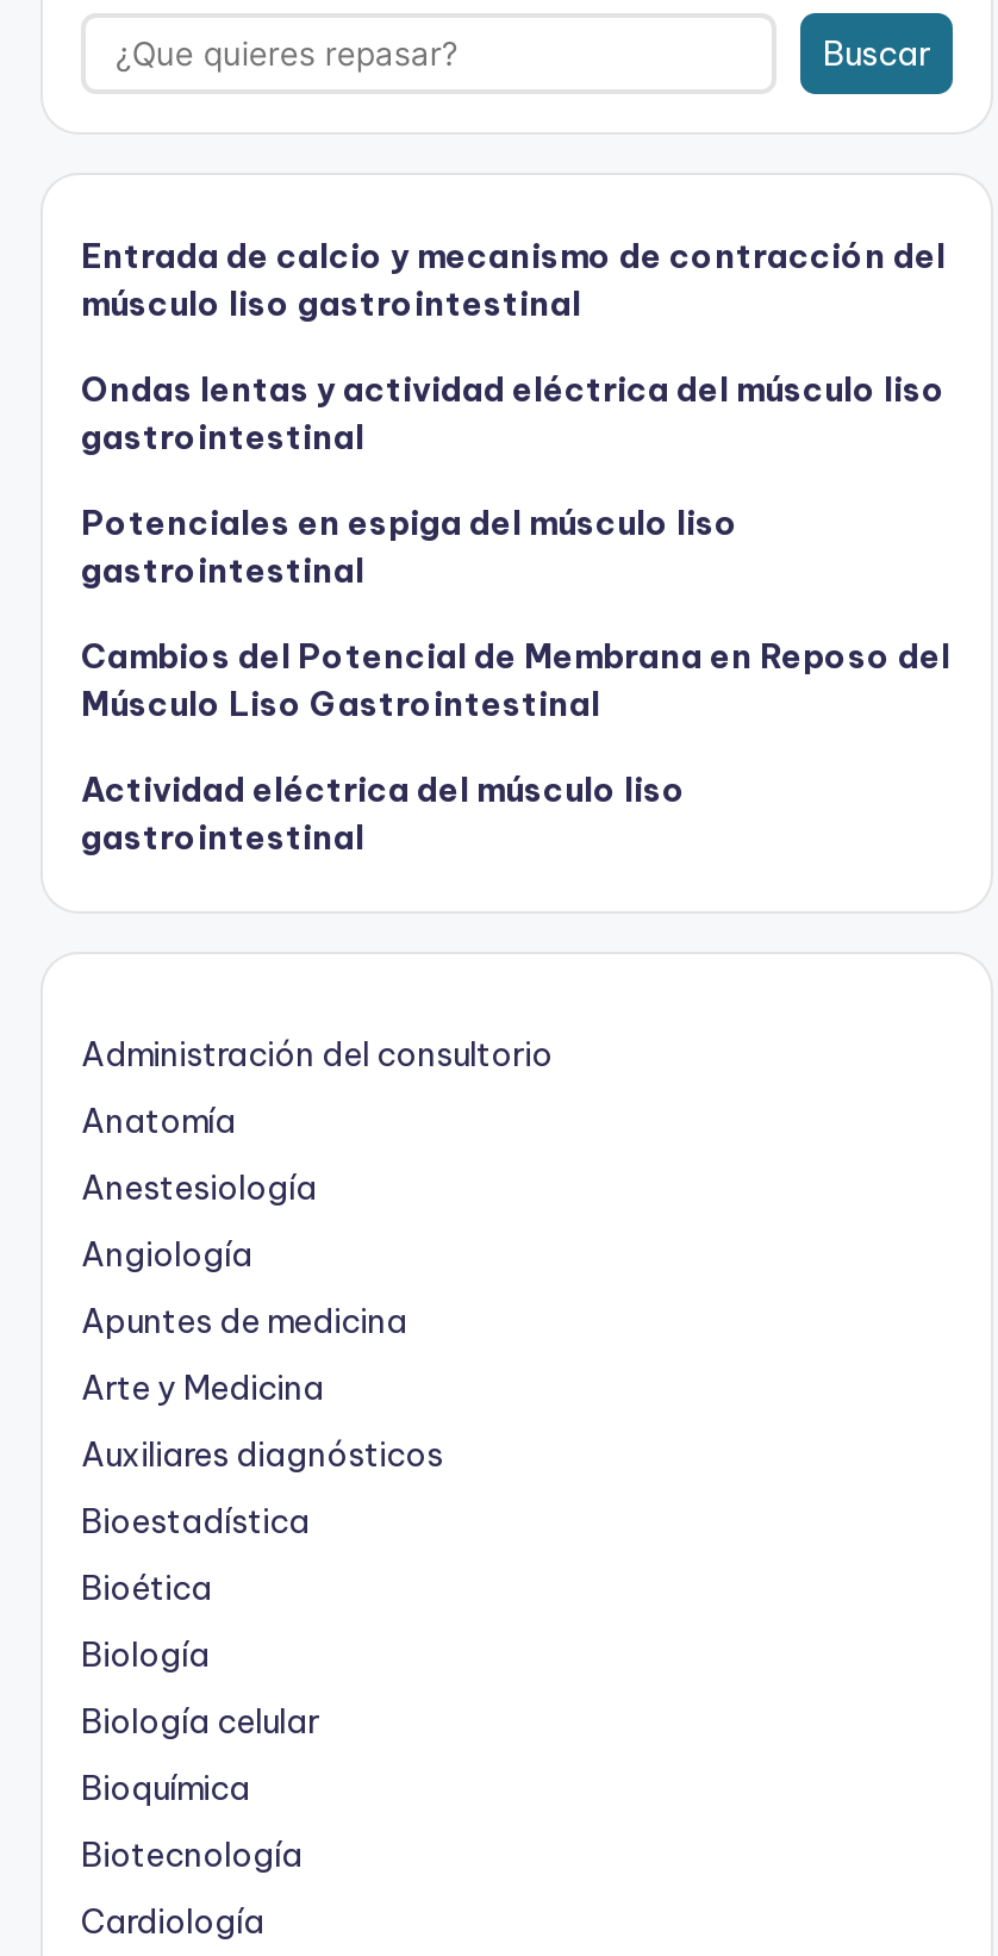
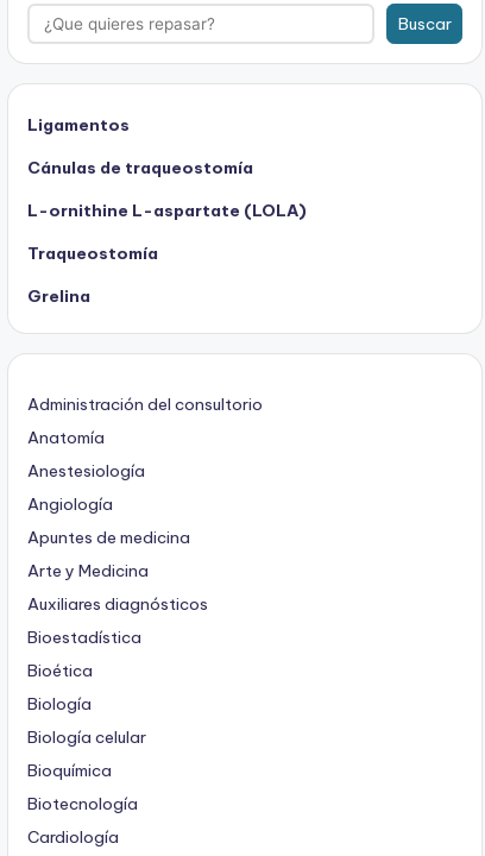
[81,235,946,325] Entrada de calcio y mecanismo de contracción del | músculo liso gastrointestinal -> [27,114,130,136] Ligamentos
[81,368,946,459] Ondas lentas y actividad eléctrica del músculo liso | gastrointestinal -> [27,157,253,178] Cánulas de traqueostomía
[81,502,738,592] Potenciales en espiga del músculo liso | gastrointestinal -> [27,200,307,221] L-ornithine L-aspartate (LOLA)
[81,635,950,725] Cambios del Potencial de Membrana en Reposo del | Músculo Liso Gastrointestinal -> [27,243,158,264] Traqueostomía
[81,768,686,859] Actividad eléctrica del músculo liso | gastrointestinal -> [27,285,90,307] Grelina

